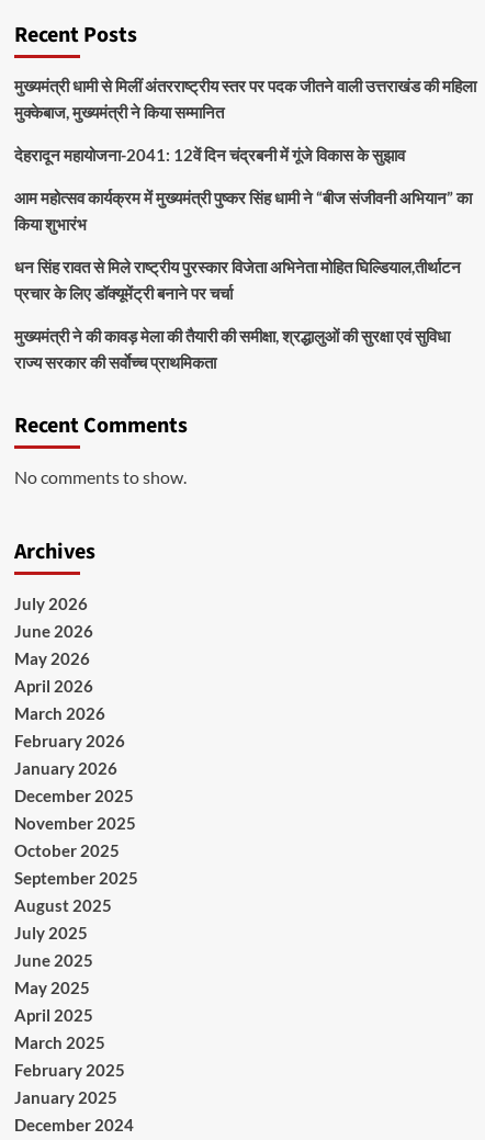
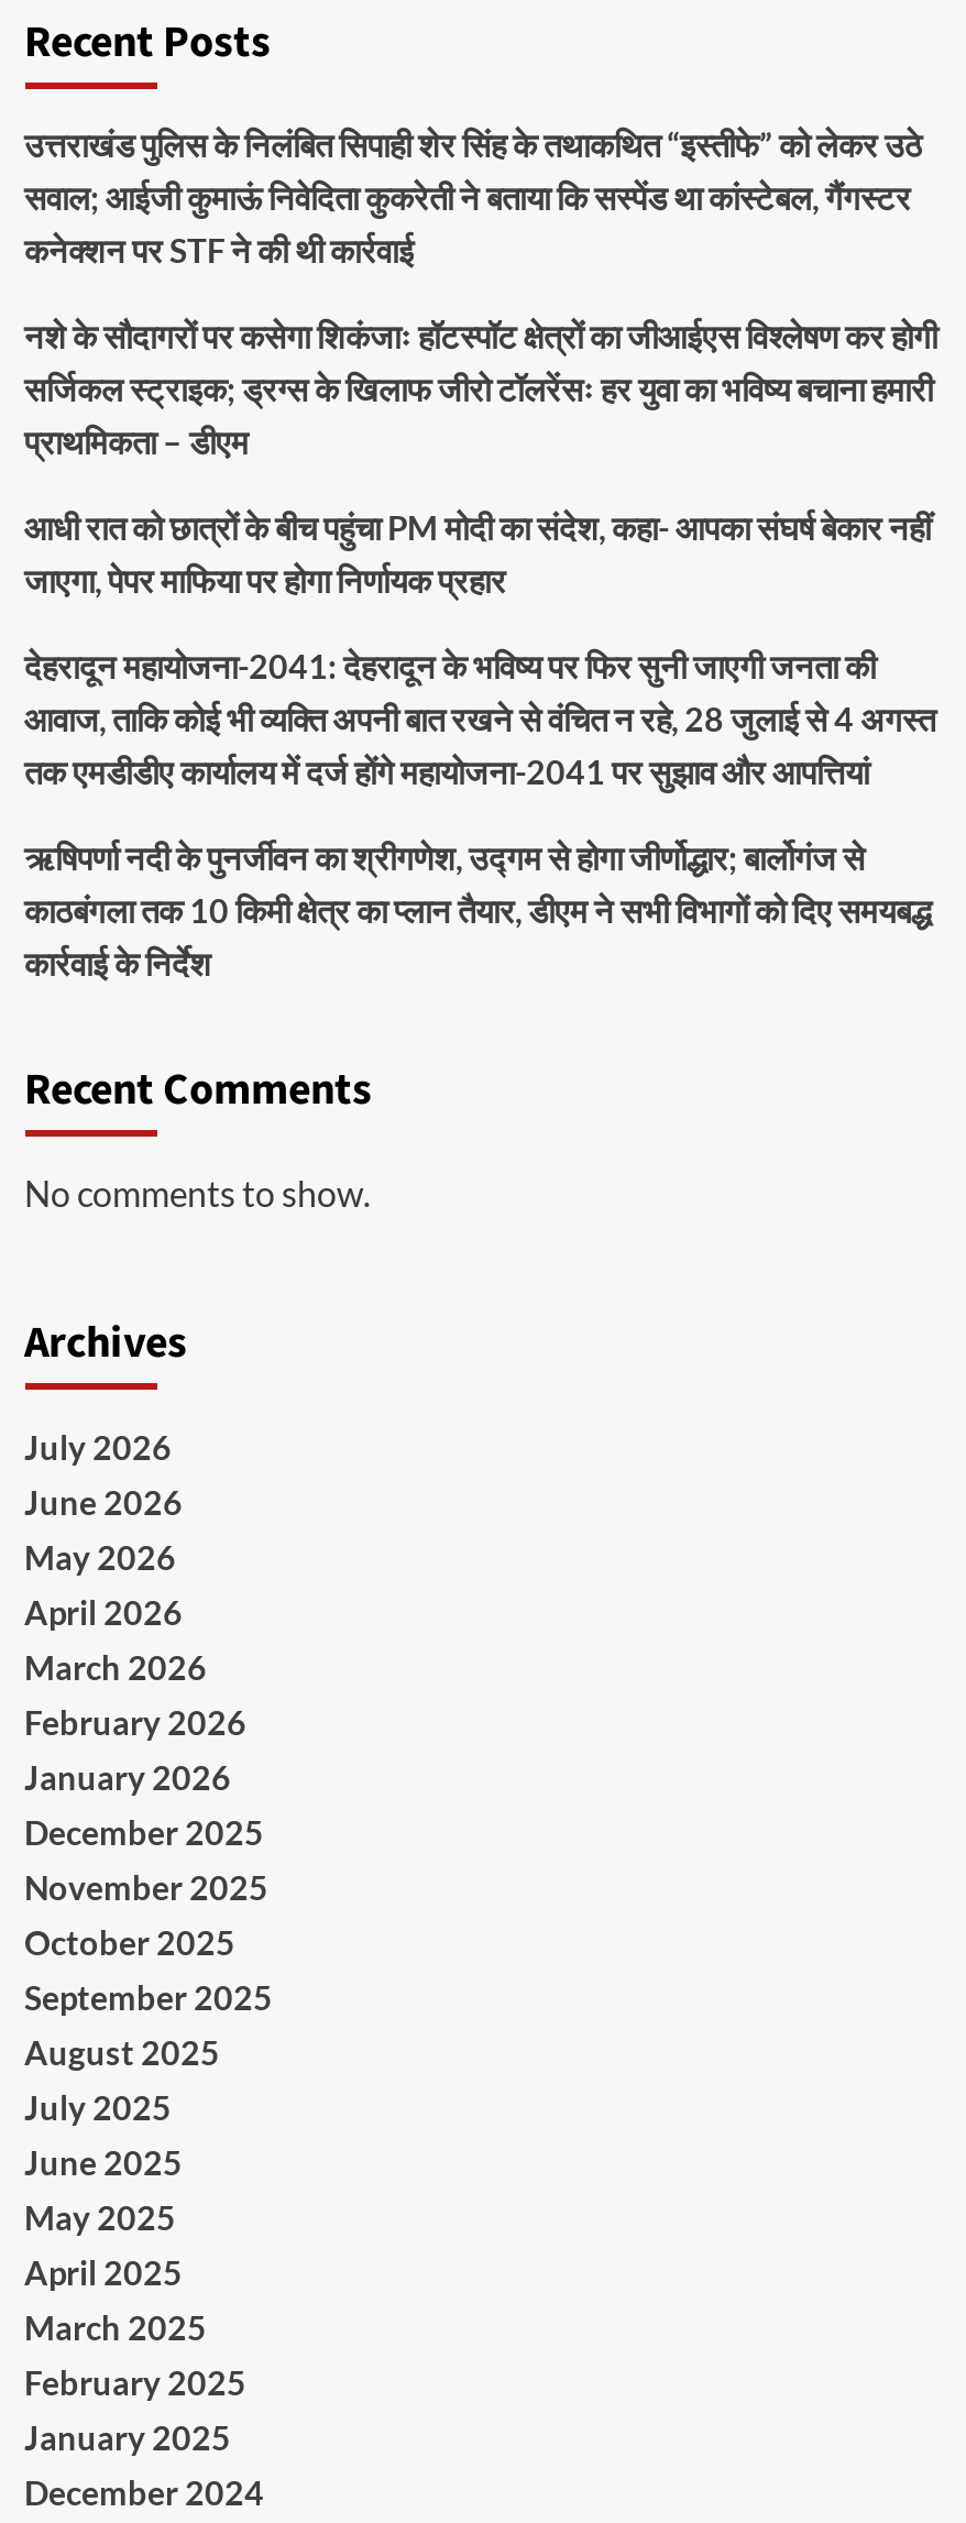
[14,75,476,122] मुख्यमंत्री धामी से मिलीं अंतरराष्ट्रीय स्तर पर पदक जीतने वाली उत्तराखंड की महिला | मुक्केबाज, मुख्यमंत्री ने किया सम्मानित -> [24,124,922,269] उत्तराखंड पुलिस के निलंबित सिपाही शेर सिंह के तथाकथित “इस्तीफे” को लेकर उठे | सवाल; आईजी कुमाऊं निवेदिता कुकरेती ने बताया कि सस्पेंड था कांस्टेबल, गैंगस्टर | कनेक्शन पर STF ने की थी कार्रवाई
[14,145,404,164] देहरादून महायोजना-2041: 12वें दिन चंद्रबनी में गूंजे विकास के सुझाव -> [24,315,937,461] नशे के सौदागरों पर कसेगा शिकंजाः हॉटस्पॉट क्षेत्रों का जीआईएस विश्लेषण कर होगी | सर्जिकल स्ट्राइक; ड्रग्स के खिलाफ जीरो टॉलरेंसः हर युवा का भविष्य बचाना हमारी | प्राथमिकता – डीएम
[14,187,471,233] आम महोत्सव कार्यक्रम में मुख्यमंत्री पुष्कर सिंह धामी ने “बीज संजीवनी अभियान” का | किया शुभारंभ -> [24,507,931,599] आधी रात को छात्रों के बीच पहुंचा PM मोदी का संदेश, कहा- आपका संघर्ष बेकार नहीं | जाएगा, पेपर माफिया पर होगा निर्णायक प्रहार
[14,257,460,303] धन सिंह रावत से मिले राष्ट्रीय पुरस्कार विजेता अभिनेता मोहित घिल्डियाल,तीर्थाटन | प्रचार के लिए डॉक्यूमेंट्री बनाने पर चर्चा -> [24,645,935,791] देहरादून महायोजना-2041: देहरादून के भविष्य पर फिर सुनी जाएगी जनता की | आवाज, ताकि कोई भी व्यक्ति अपनी बात रखने से वंचित न रहे, 28 जुलाई से 4 अगस्त | तक एमडीडीए कार्यालय में दर्ज होंगे महायोजना-2041 पर सुझाव और आपत्तियां
[14,326,449,372] मुख्यमंत्री ने की कावड़ मेला की तैयारी की समीक्षा, श्रद्धालुओं की सुरक्षा एवं सुविधा | राज्य सरकार की सर्वाेच्च प्राथमिकता -> [24,837,931,982] ऋषिपर्णा नदी के पुनर्जीवन का श्रीगणेश, उद्गम से होगा जीर्णोद्धार; बार्लोगंज से | काठबंगला तक 10 किमी क्षेत्र का प्लान तैयार, डीएम ने सभी विभागों को दिए समयबद्ध | कार्रवाई के निर्देश

